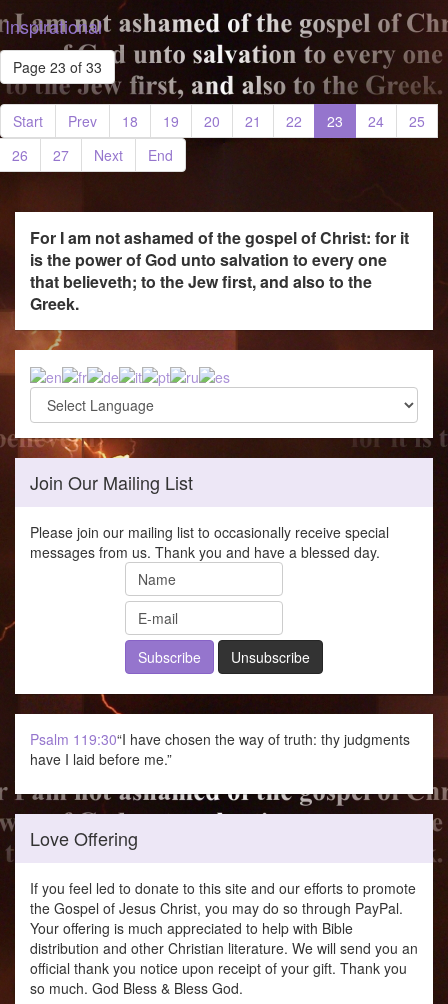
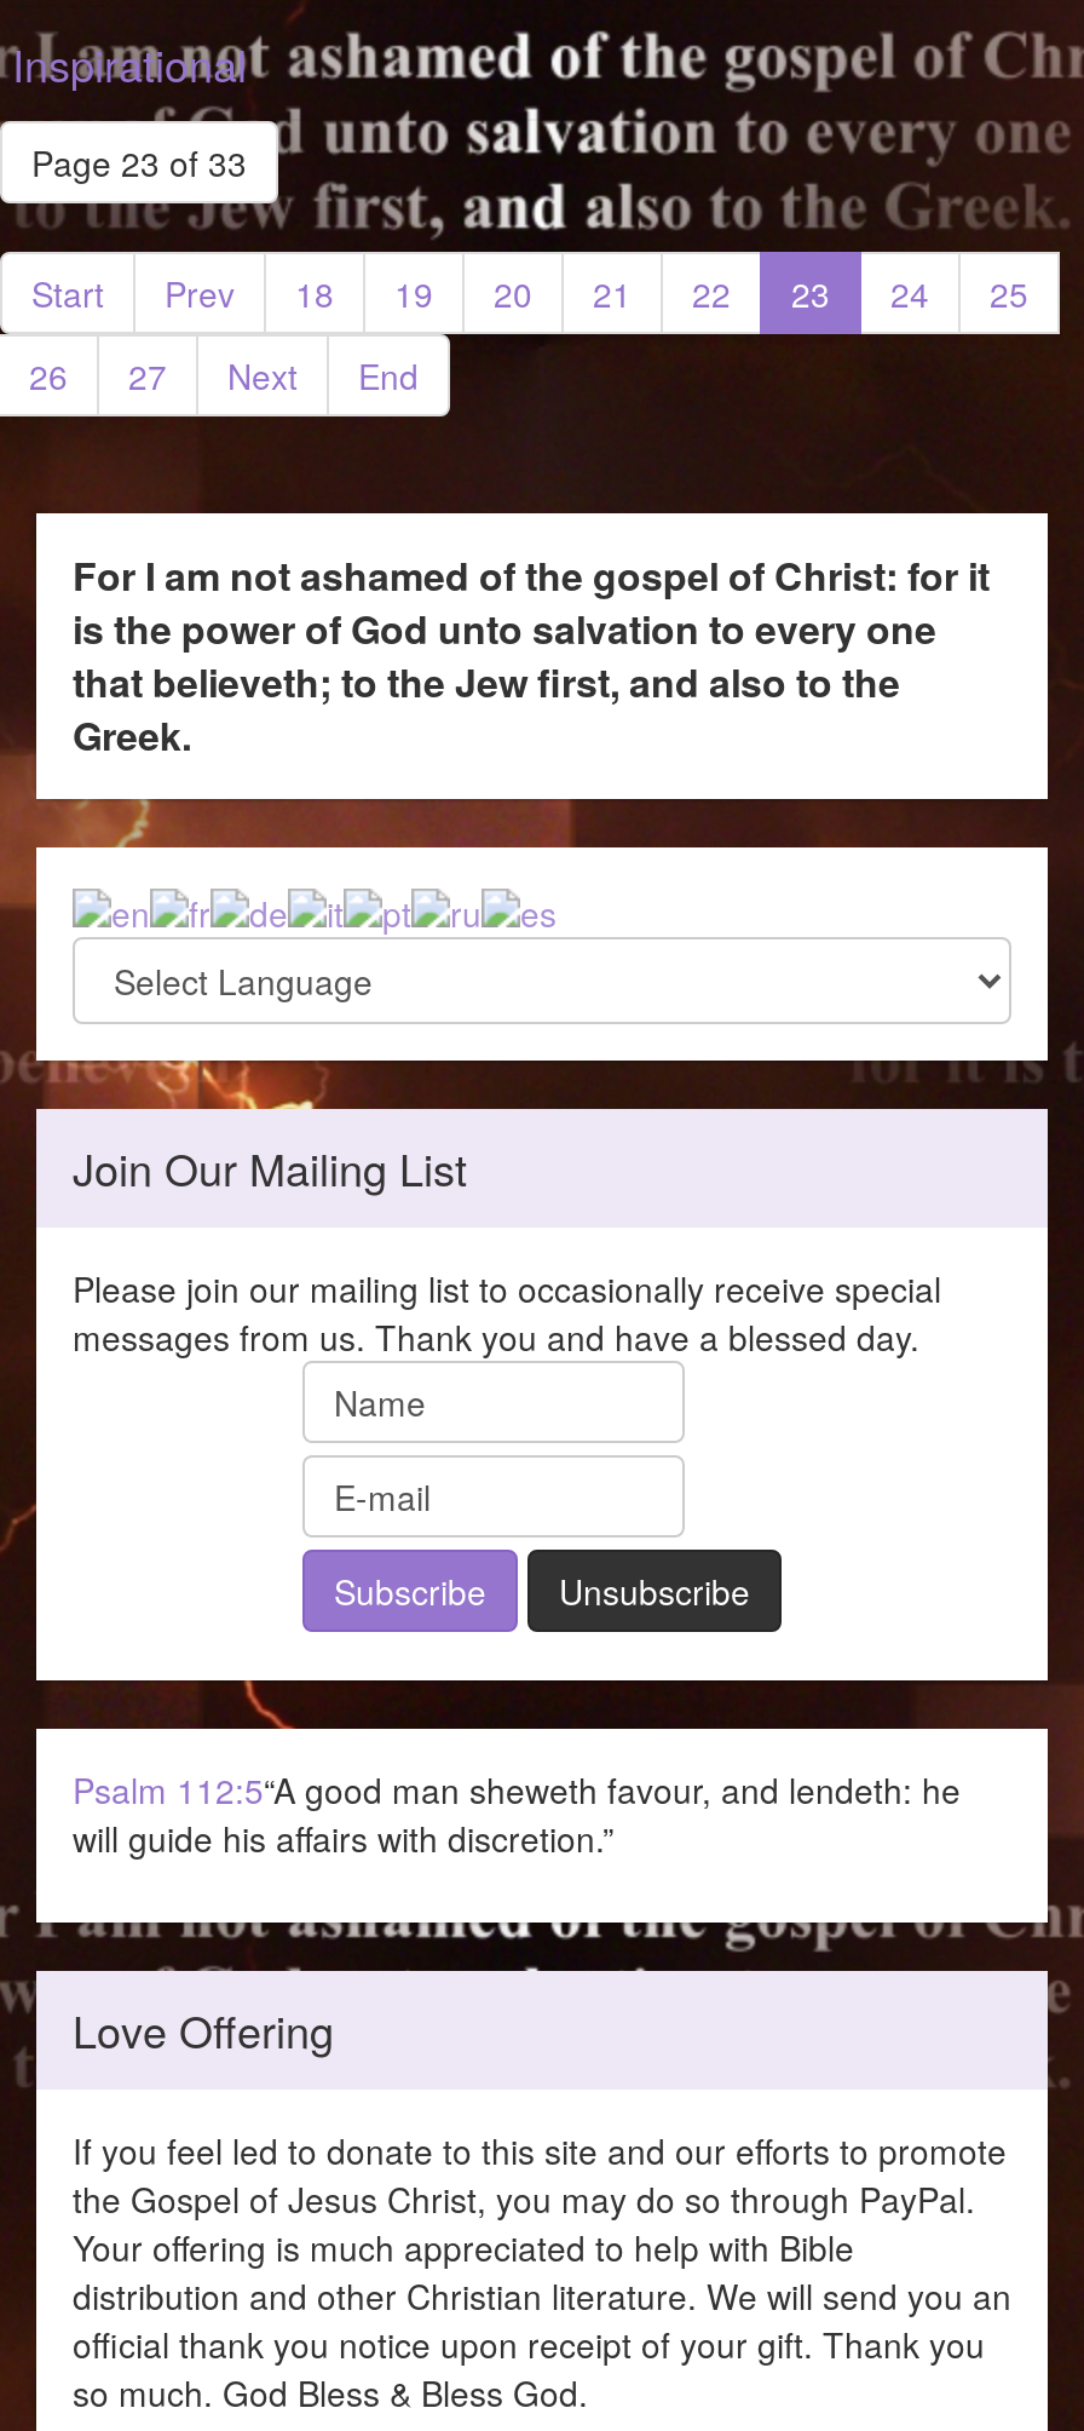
[30,729,410,769] Psalm 119:30“I have chosen the way of truth: thy judgments | have I laid before me.” -> [73,1765,961,1862] Psalm 112:5“A good man sheweth favour, and lendeth: he | will guide his affairs with discretion.”

